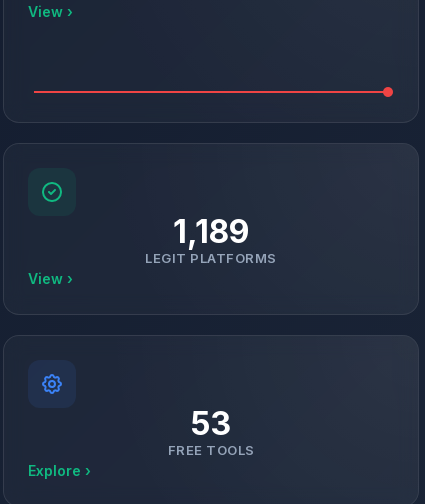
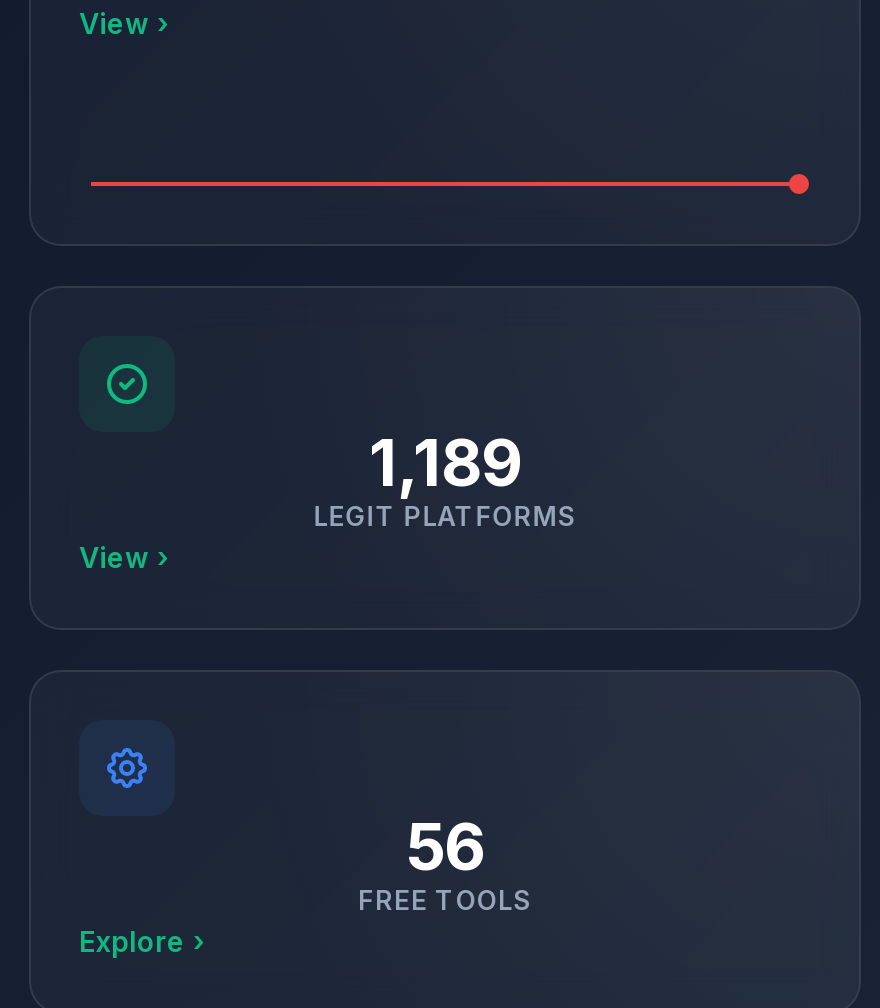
[191,404,231,443] 53 -> [406,808,484,886] 56

